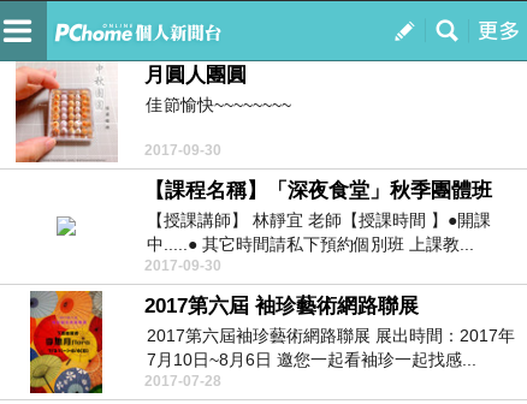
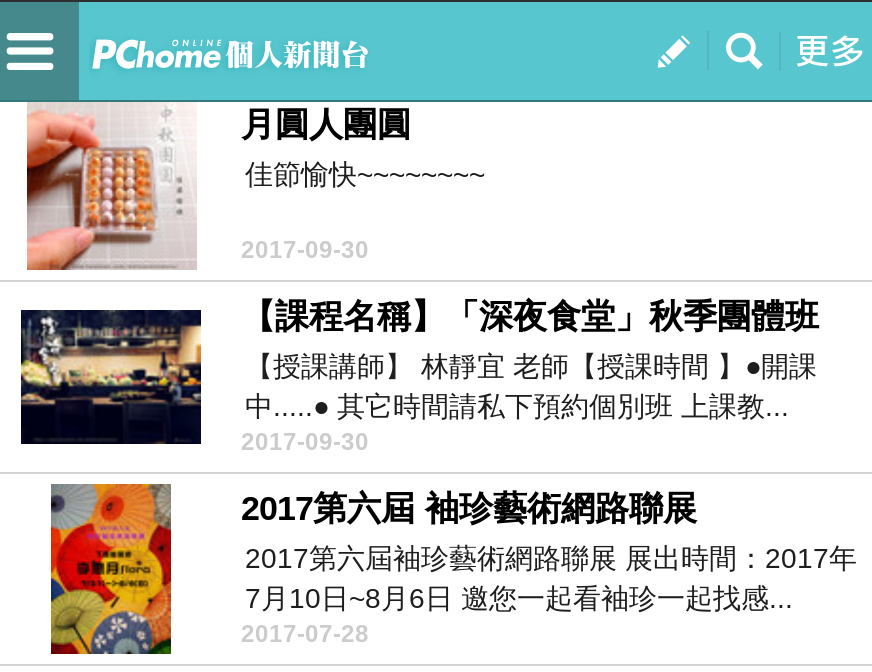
none -> [19,308,203,446] [image]

